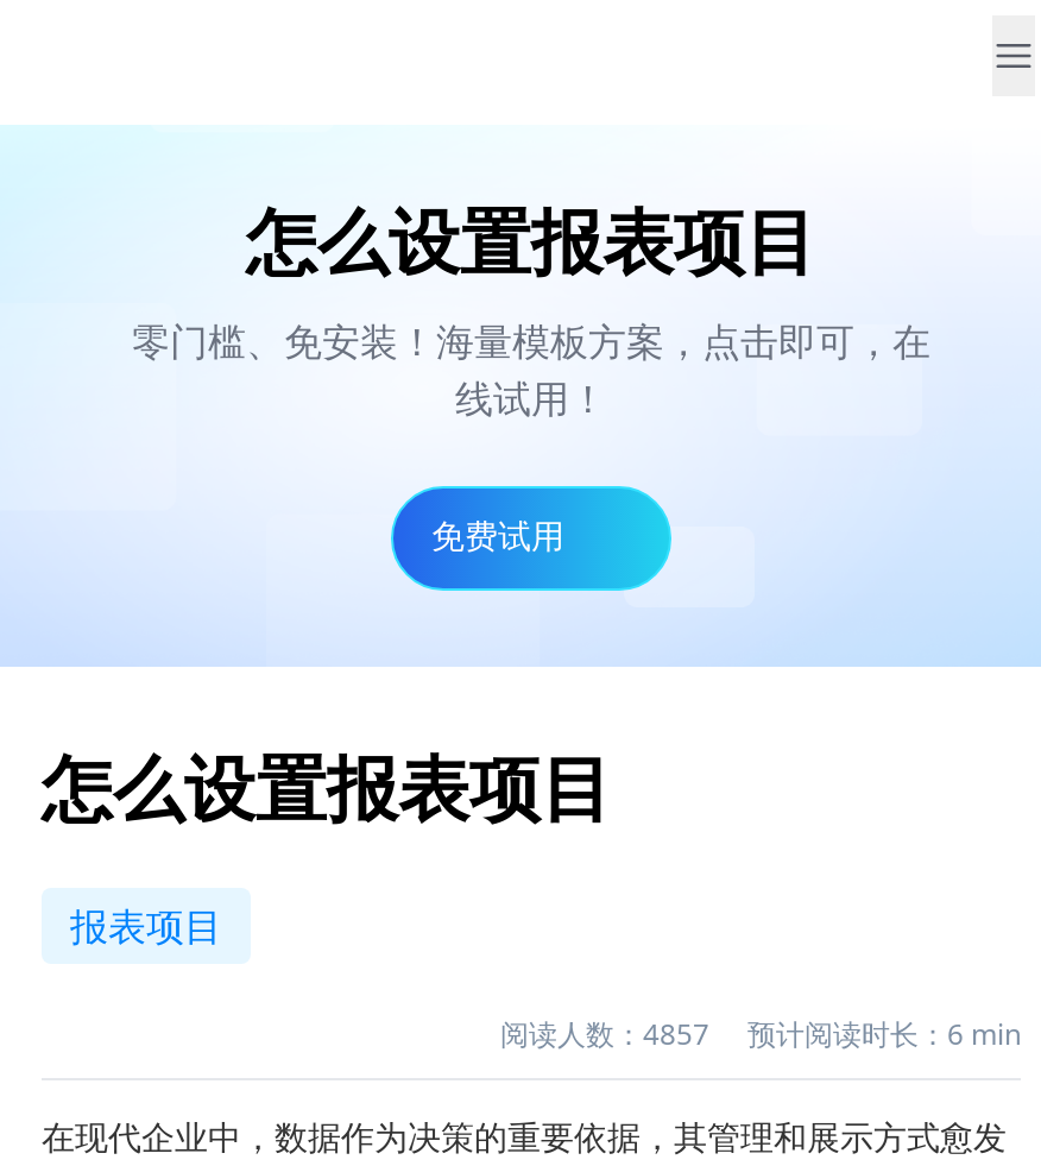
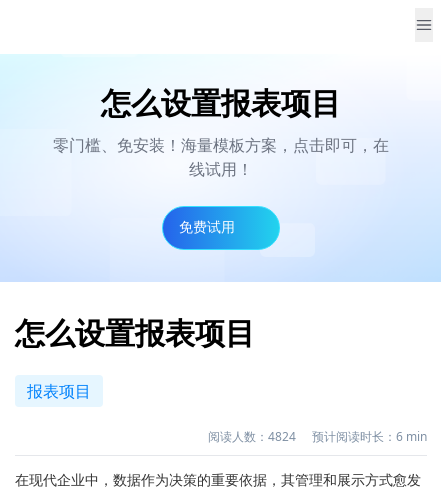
[500,1014,1021,1054] 阅读人数：4857 预计阅读时长：6 min -> [208,428,427,445] 阅读人数：4824 预计阅读时长：6 min

